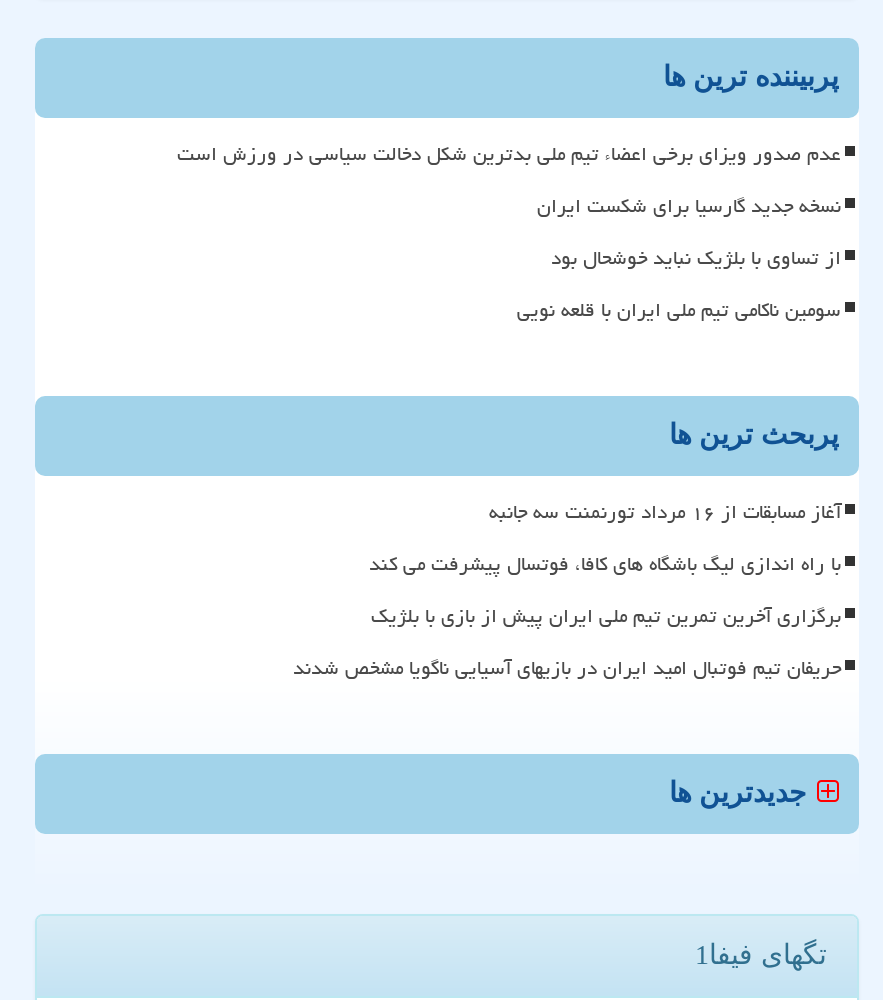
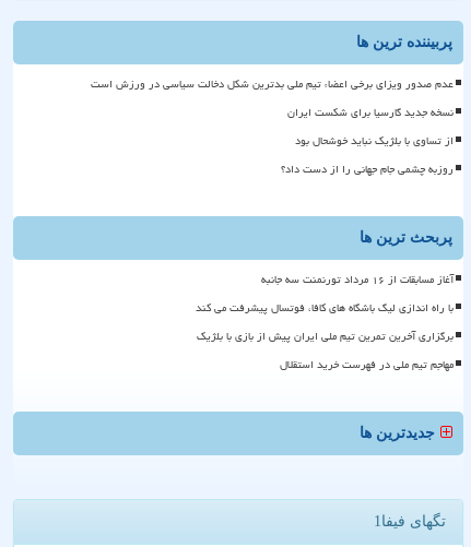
[517,291,841,331] سومین ناکامی تیم ملی ایران با قلعه نویی -> [281,159,454,180] روزبه چشمی جام جهانی را از دست داد؟
[293,649,841,689] حریفان تیم فوتبال امید ایران در بازیهای آسیایی ناگویا مشخص شدند -> [280,354,454,376] مهاجم تیم ملی در فهرست خرید استقلال

